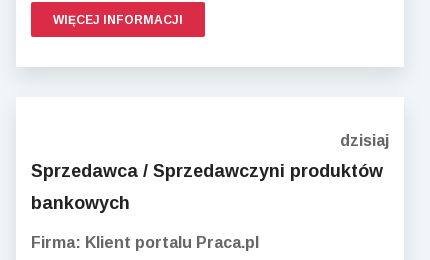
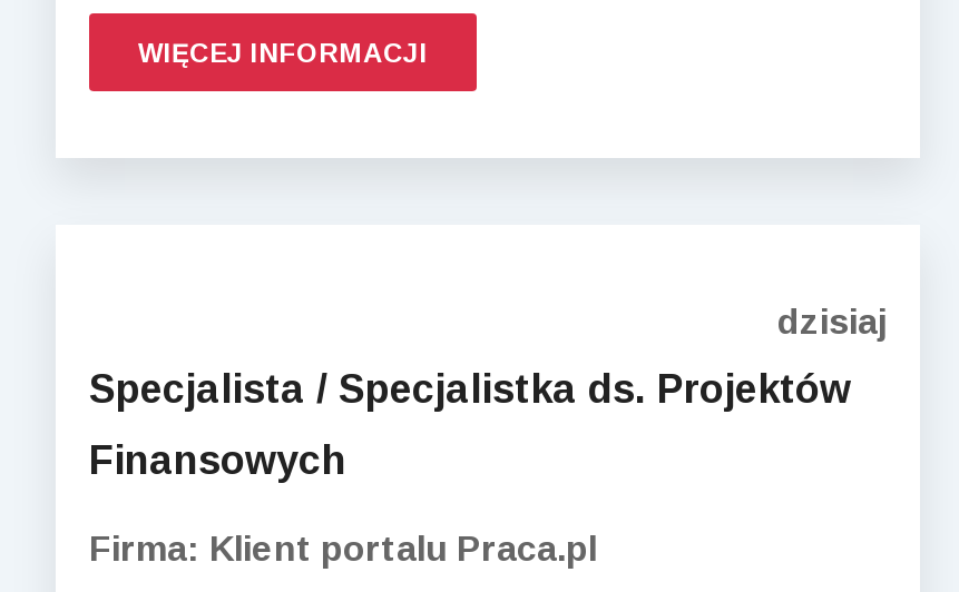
[31,161,383,181] Sprzedawca / Sprzedawczyni produktów -> [89,367,851,412] Specjalista / Specjalistka ds. Projektów
[31,193,130,213] bankowych -> [89,439,345,483] Finansowych

